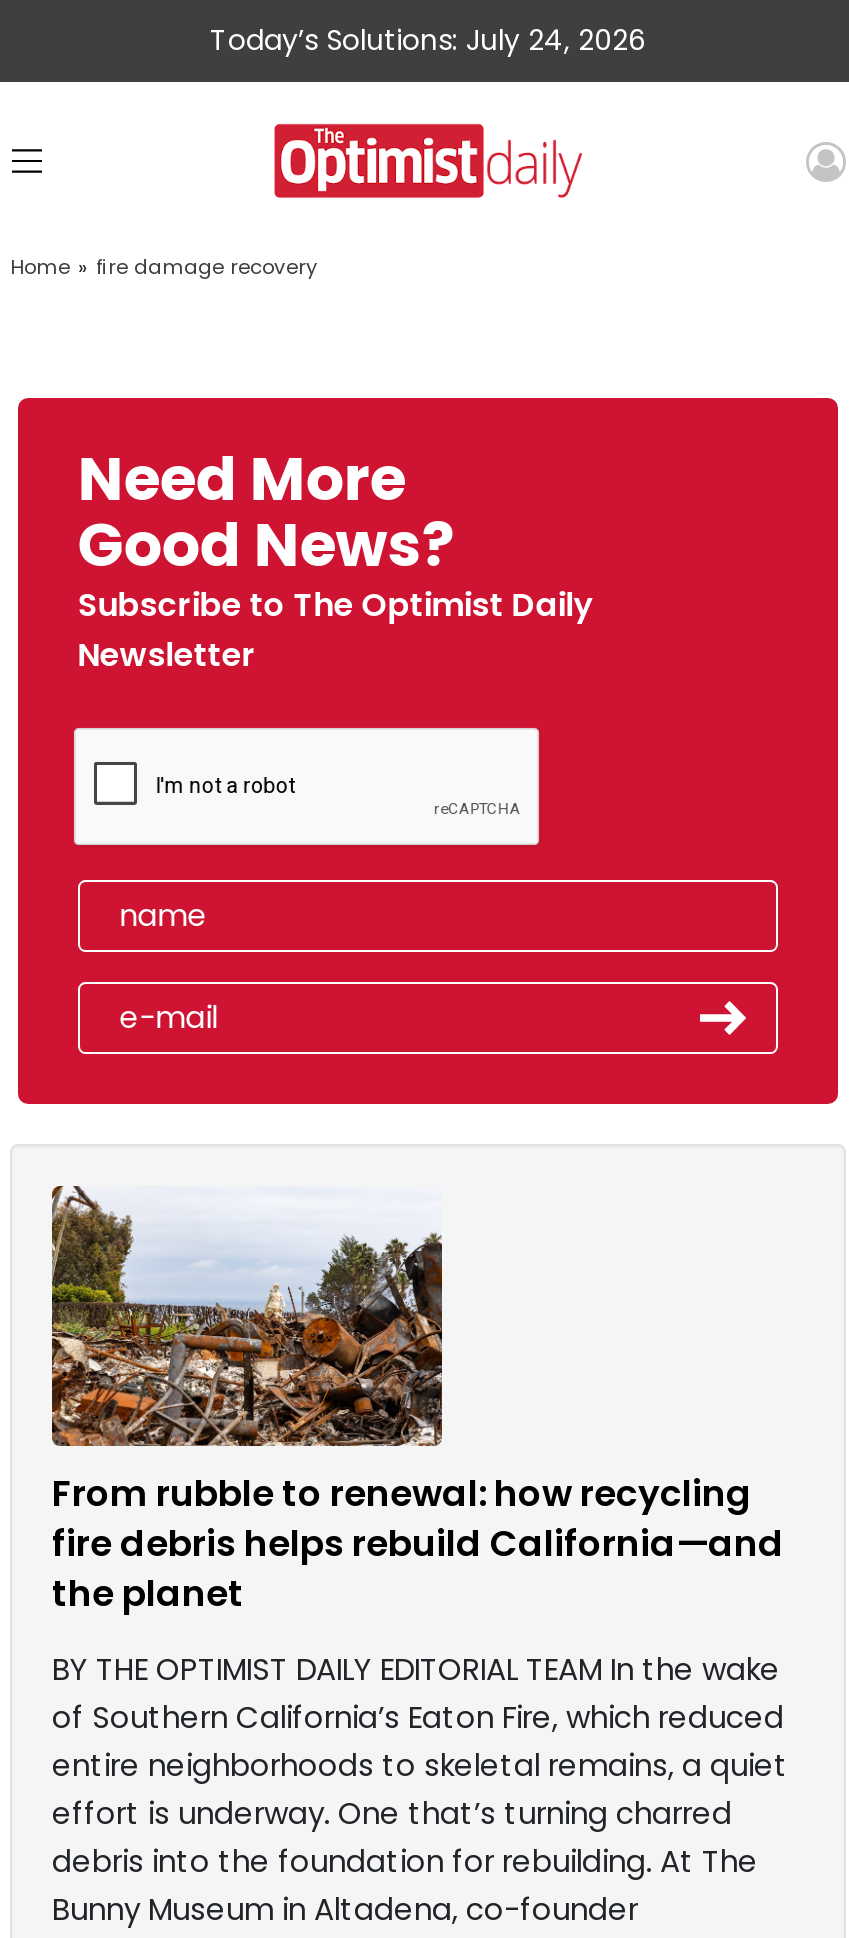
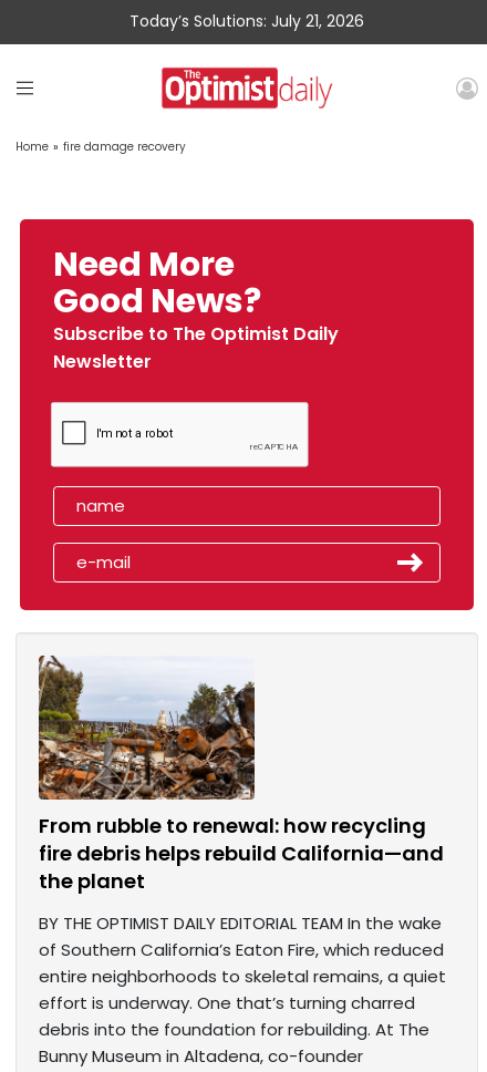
[210,20,646,60] Today’s Solutions: July 24, 2026 -> [129,10,364,32] Today’s Solutions: July 21, 2026

